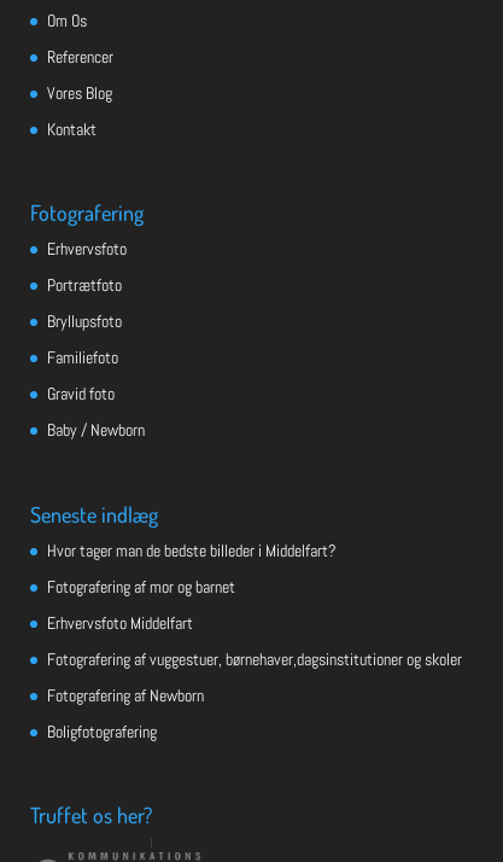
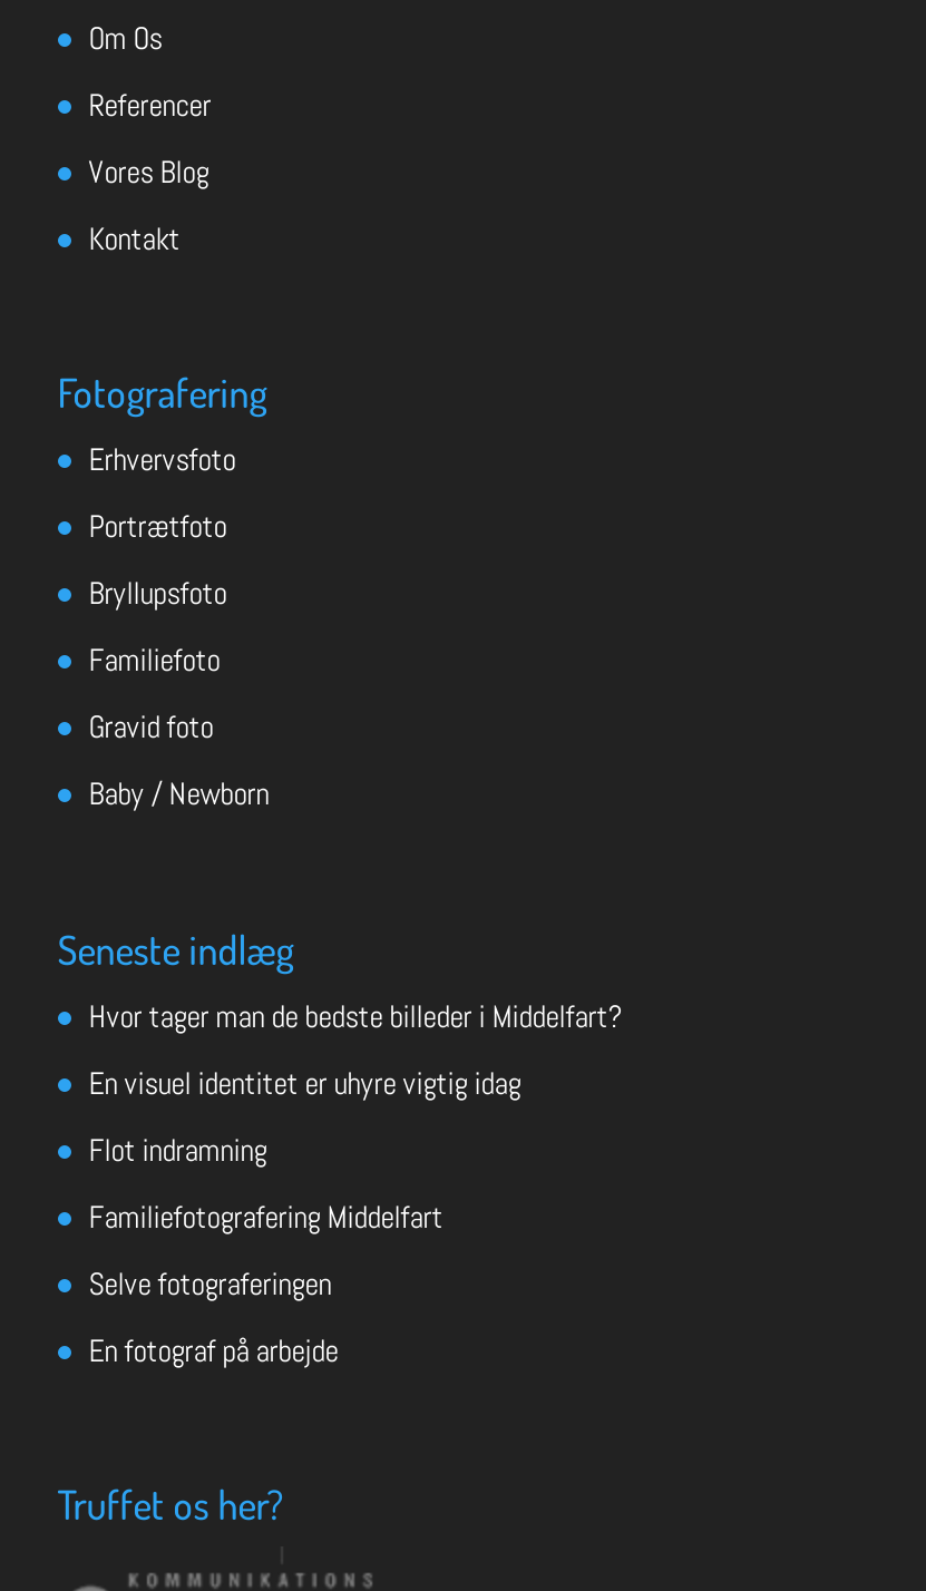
[47,575,235,597] Fotografering af mor og barnet -> [89,1062,521,1102] En visuel identitet er uhyre vigtig idag
[47,611,193,633] Erhvervsfoto Middelfart -> [89,1129,267,1169] Flot indramning
[47,648,462,669] Fotografering af vuggestuer, børnehaver,dagsinstitutioner og skoler -> [89,1195,443,1236] Familiefotografering Middelfart
[47,684,204,706] Fotografering af Newborn -> [89,1262,332,1302] Selve fotograferingen
[47,720,157,742] Boligfotografering -> [89,1329,338,1369] En fotograf på arbejde

